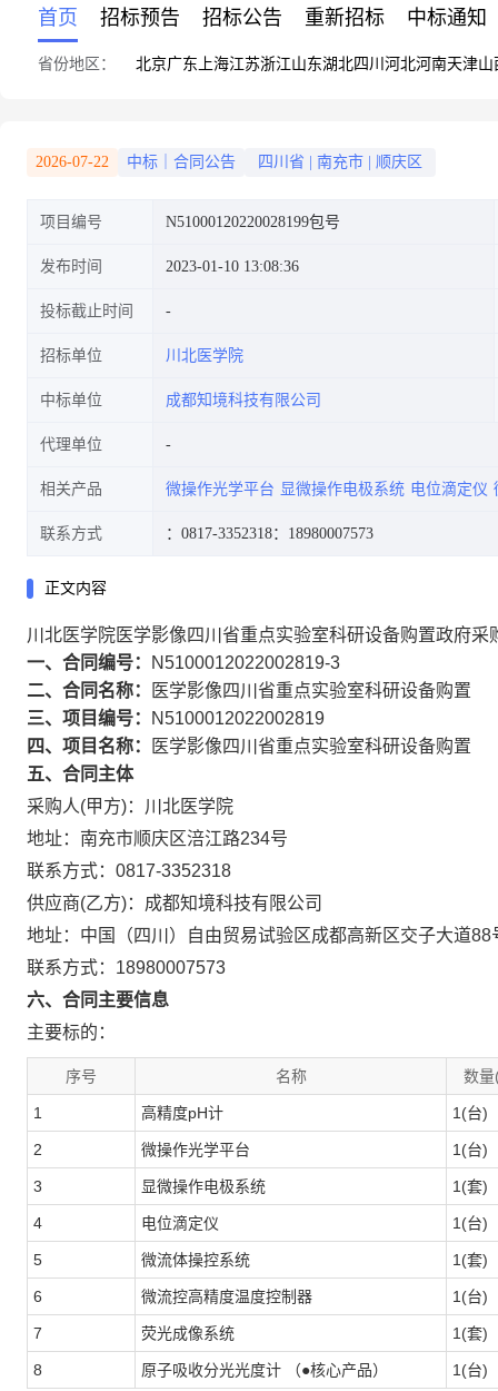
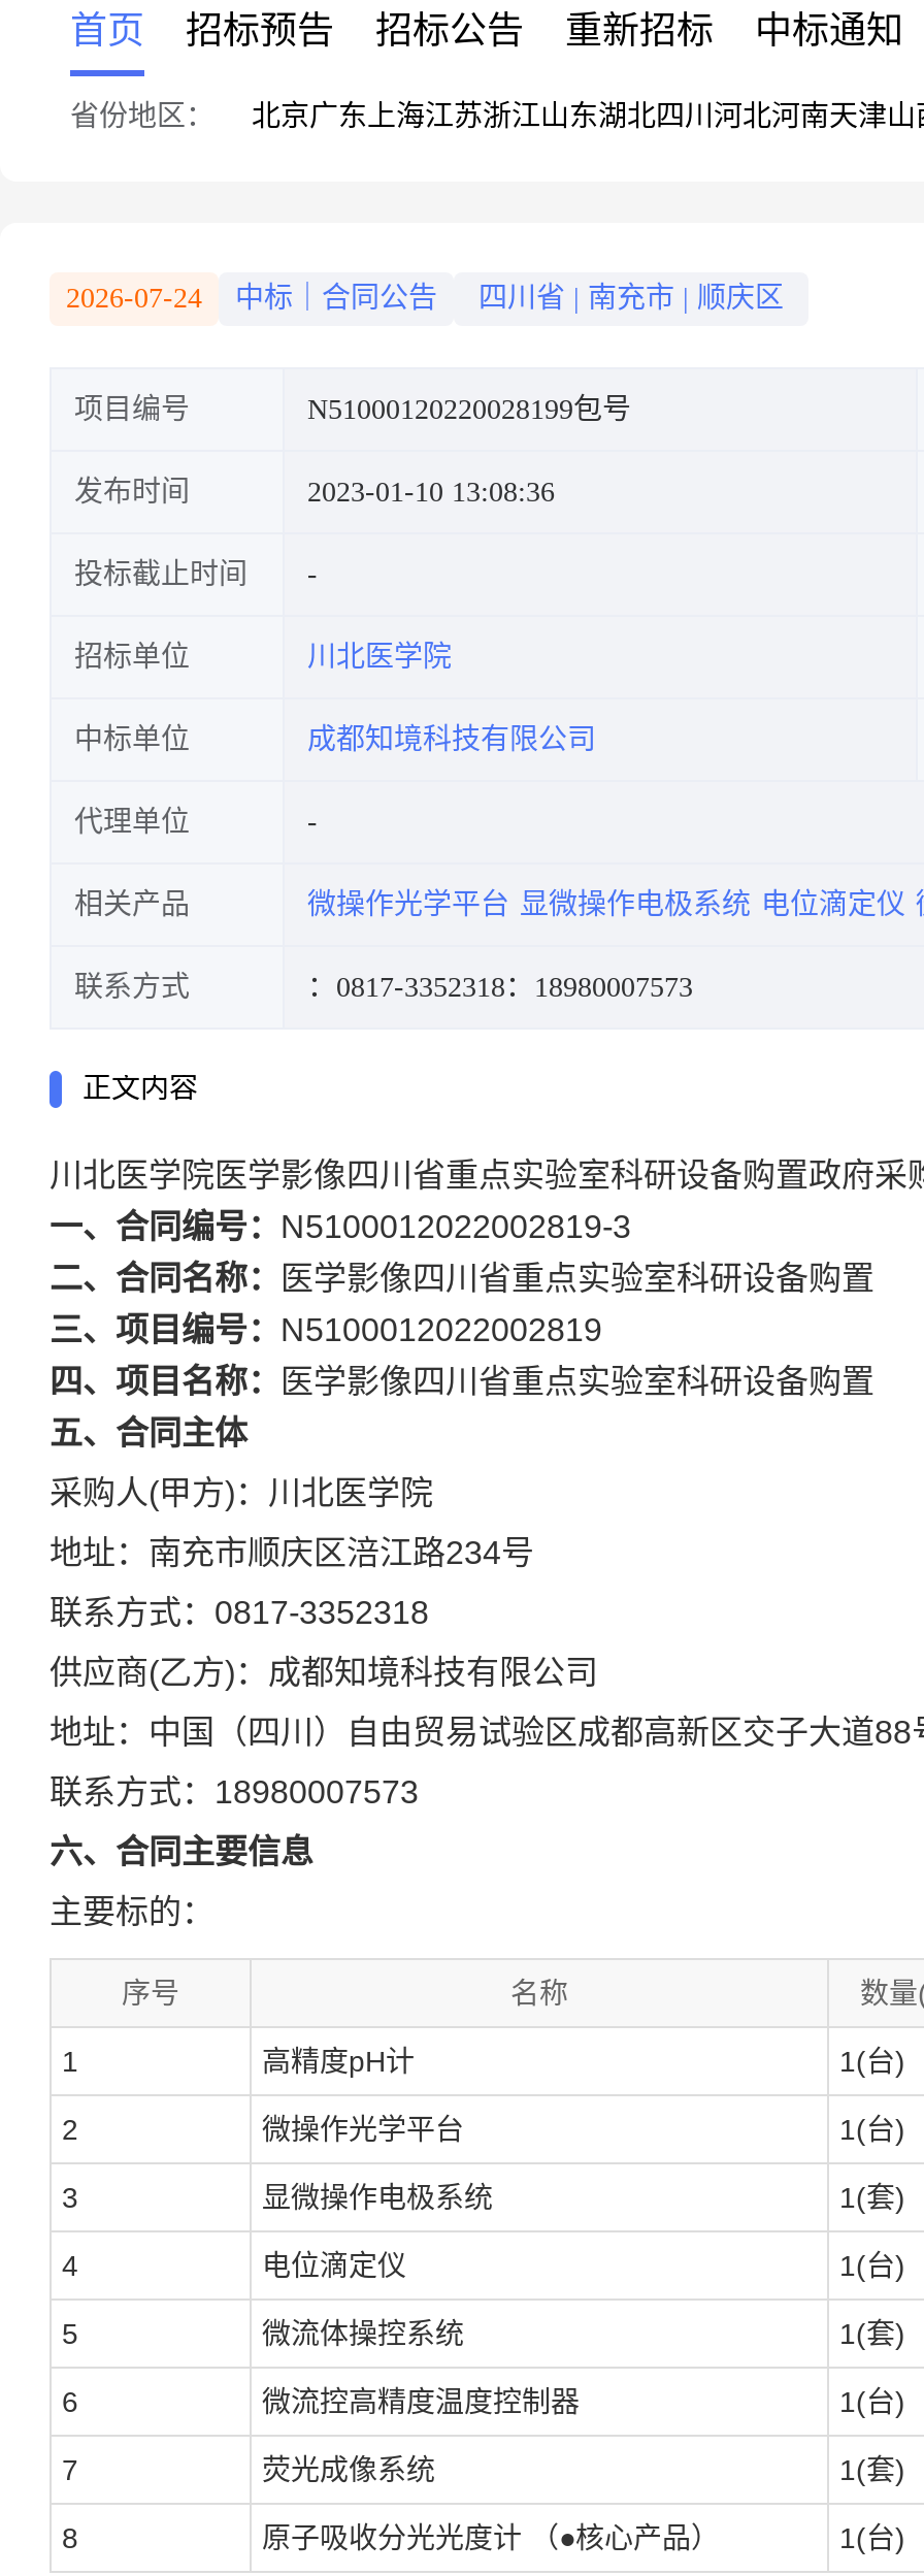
[36,154,109,170] 2026-07-22 -> [66,283,202,314] 2026-07-24

